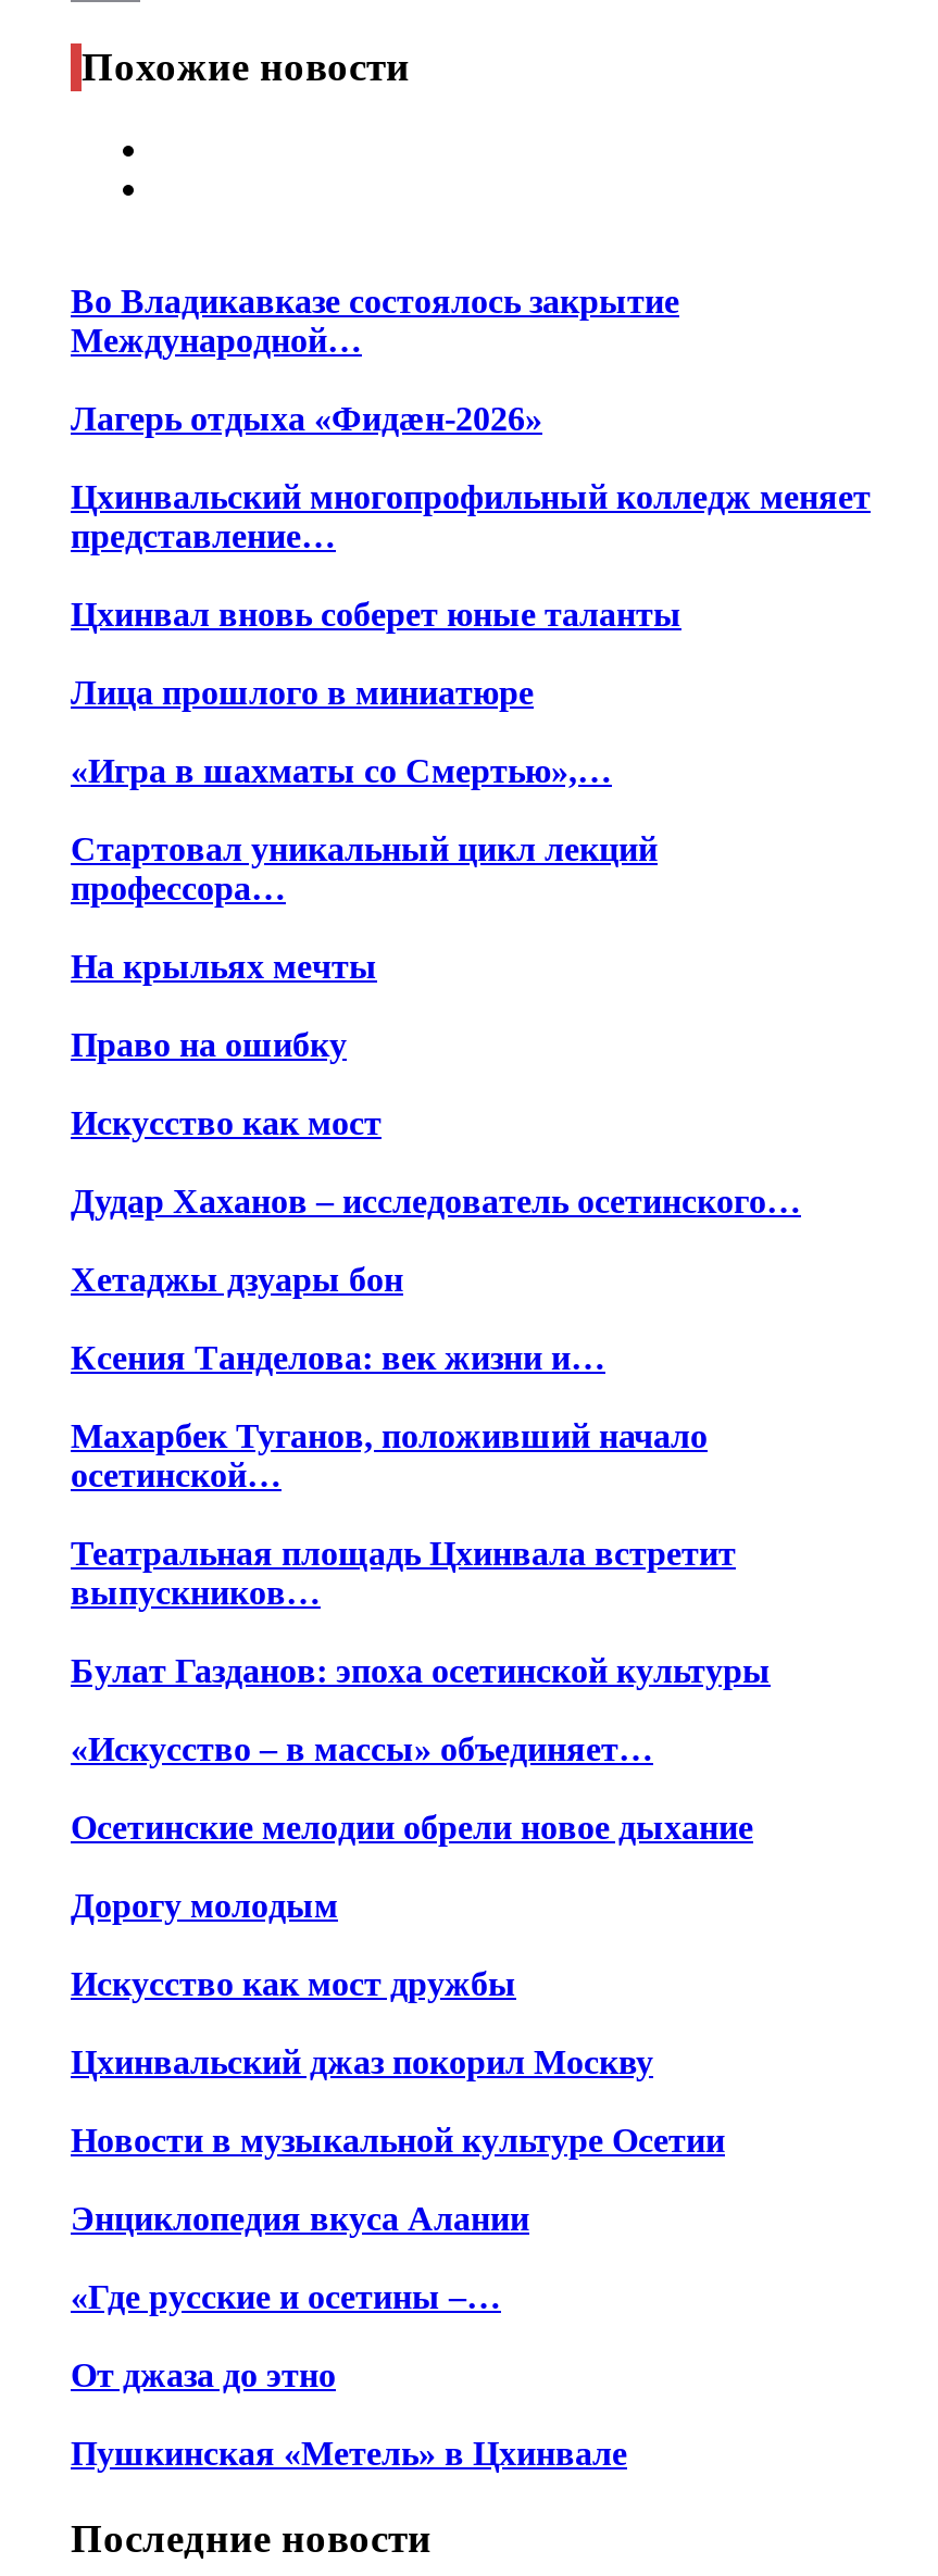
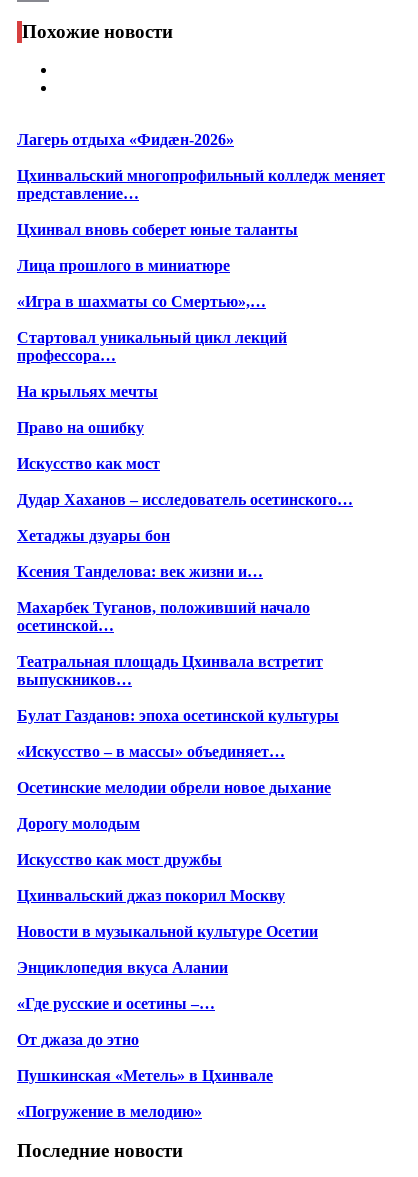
[71,283,679,359] Во Владикавказе состоялось закрытие | Международной… -> none
moved [71,400,871,2472] -> [17,131,385,1084]: Лагерь отдыха «Фидæн-2026» | Цхинвальский многопрофильный колледж меняет | представление… | ... | От джаза до этно | Пушкинская «Метель» в Цхинвале
none -> [17,1103,202,1120] «Погружение в мелодию»

